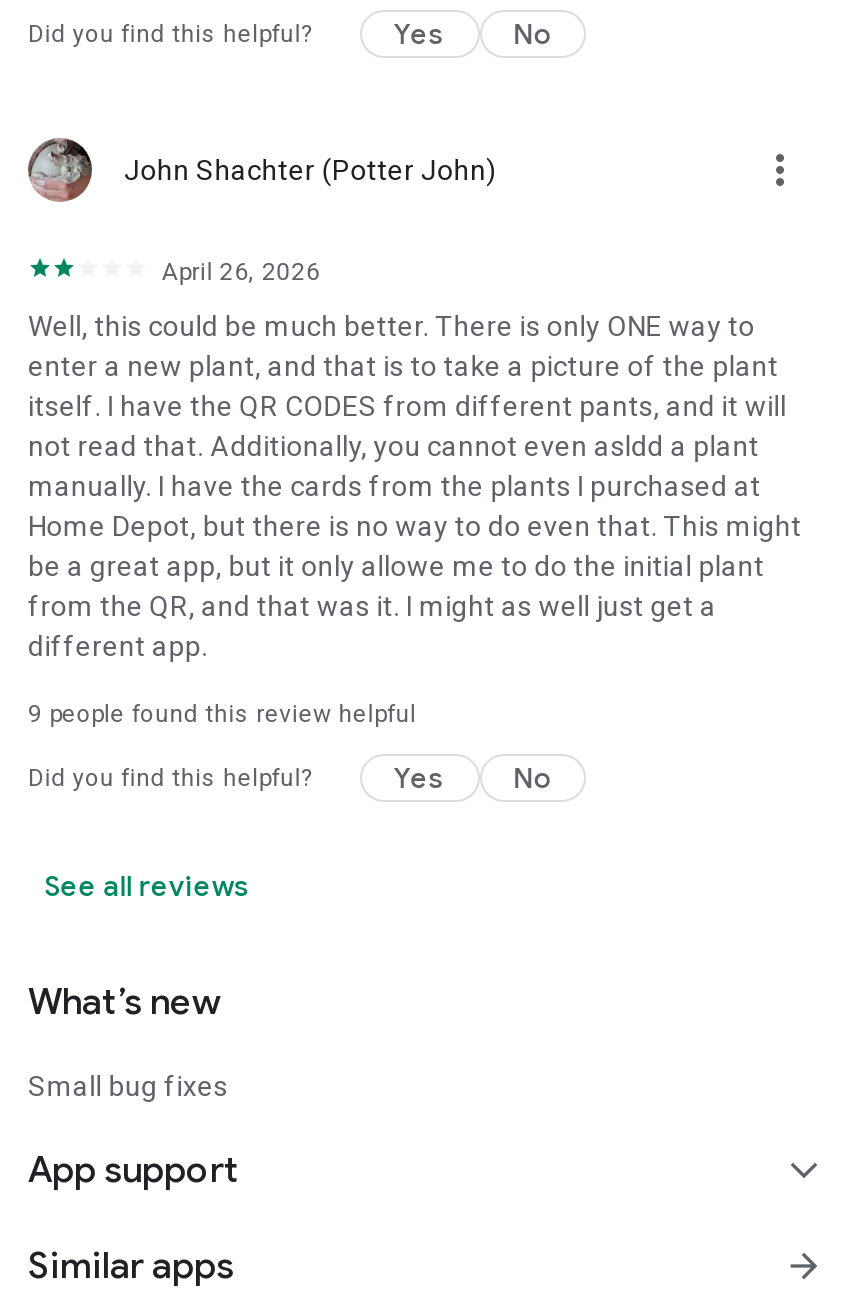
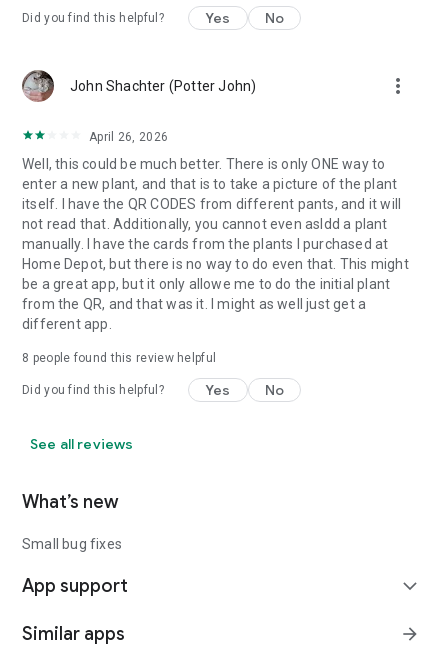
[28,700,416,728] 9 people found this review helpful -> [22,351,216,365] 8 people found this review helpful

